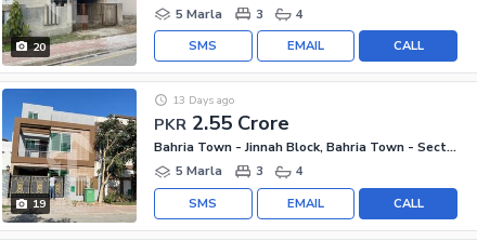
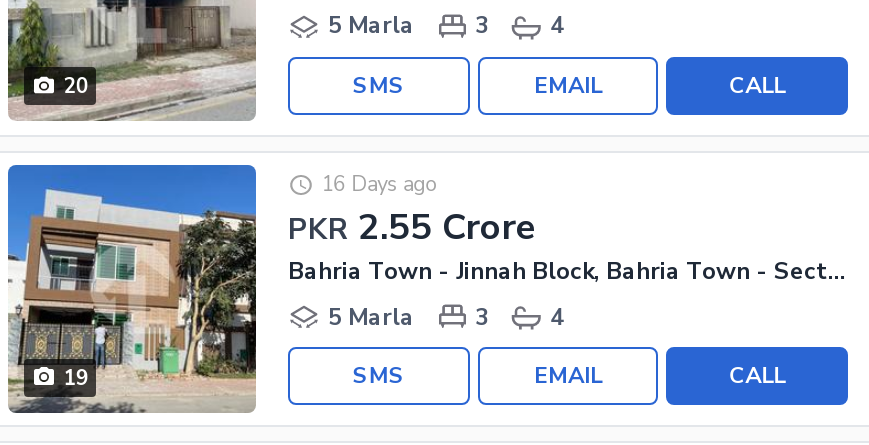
[172,91,234,108] 13 Days ago -> [321,169,435,199] 16 Days ago

